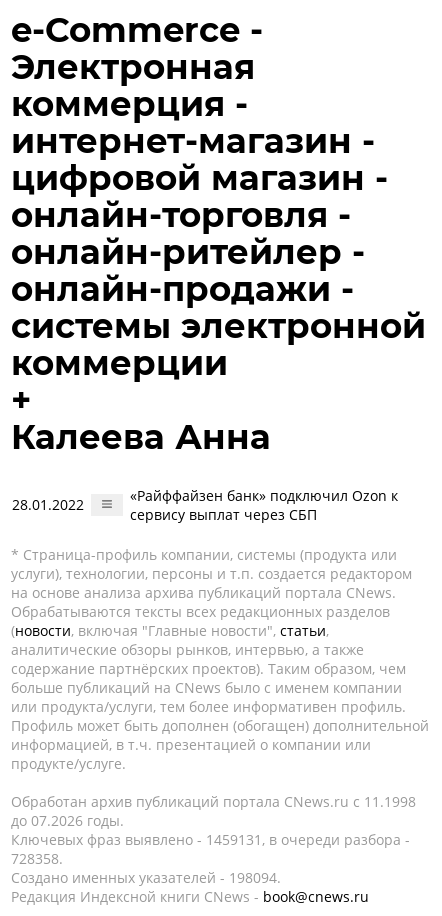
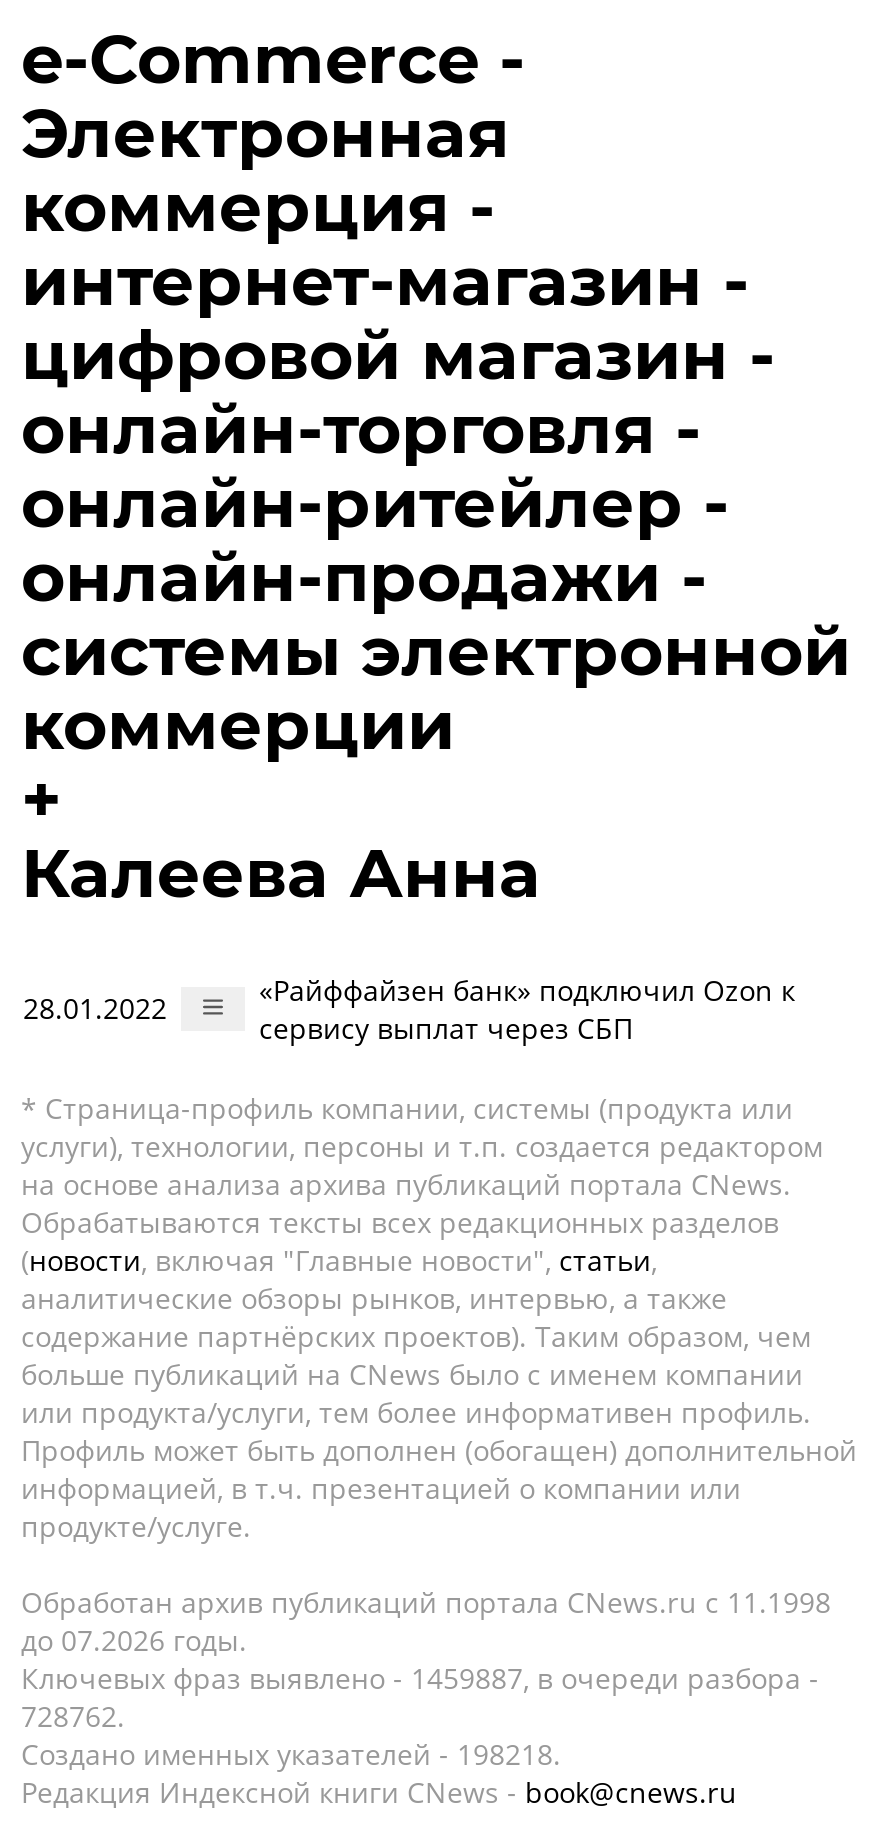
[11,830,410,849] Ключевых фраз выявлено - 1459131, в очереди разбора - -> [21,1659,819,1697] Ключевых фраз выявлено - 1459887, в очереди разбора -
[11,849,63,868] 728358. -> [21,1697,125,1735] 728762.
[11,868,281,887] Создано именных указателей - 198094. -> [21,1735,561,1773] Создано именных указателей - 198218.

